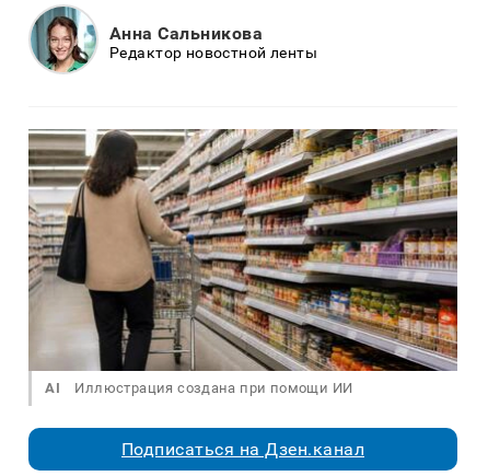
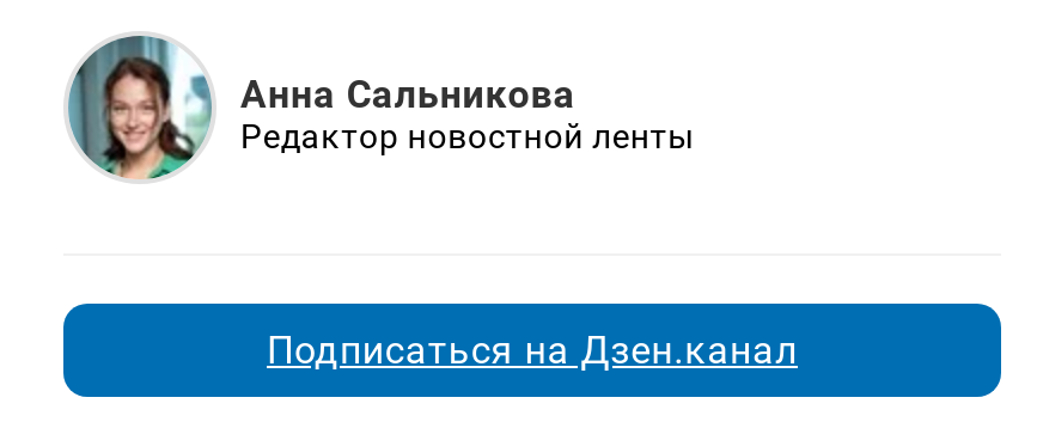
[27,128,458,403] [image] | AI | Иллюстрация создана при помощи ИИ -> none

